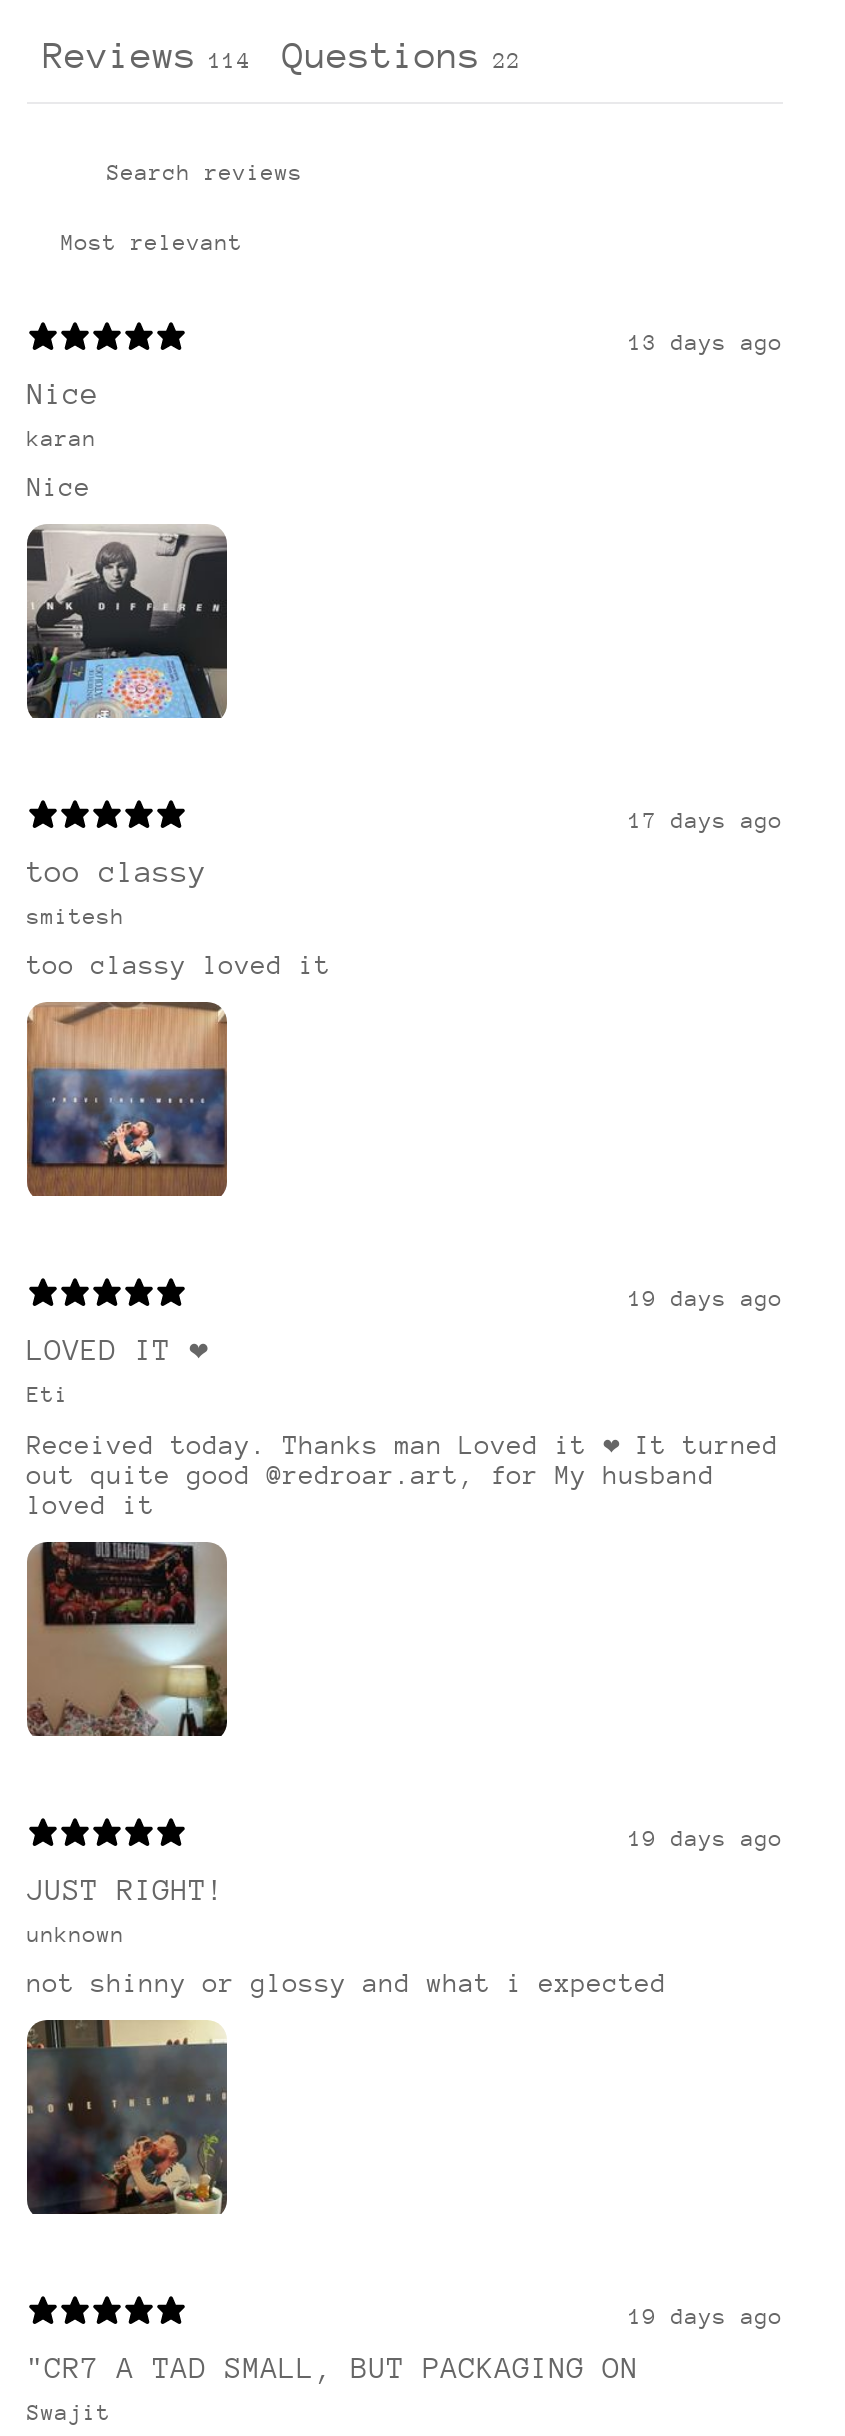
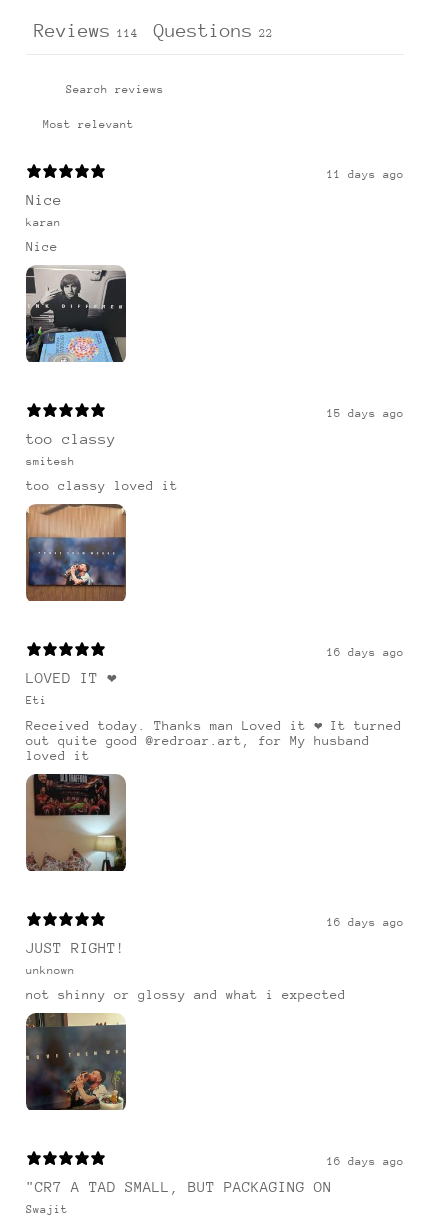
[629,330,783,356] 13 days ago -> [327,168,404,181] 11 days ago
[629,808,783,834] 17 days ago -> [327,407,404,420] 15 days ago
[629,1286,783,1312] 19 days ago -> [327,646,404,659] 16 days ago
[629,1826,783,1852] 19 days ago -> [327,916,404,929] 16 days ago
[629,2304,783,2330] 19 days ago -> [327,1155,404,1168] 16 days ago

